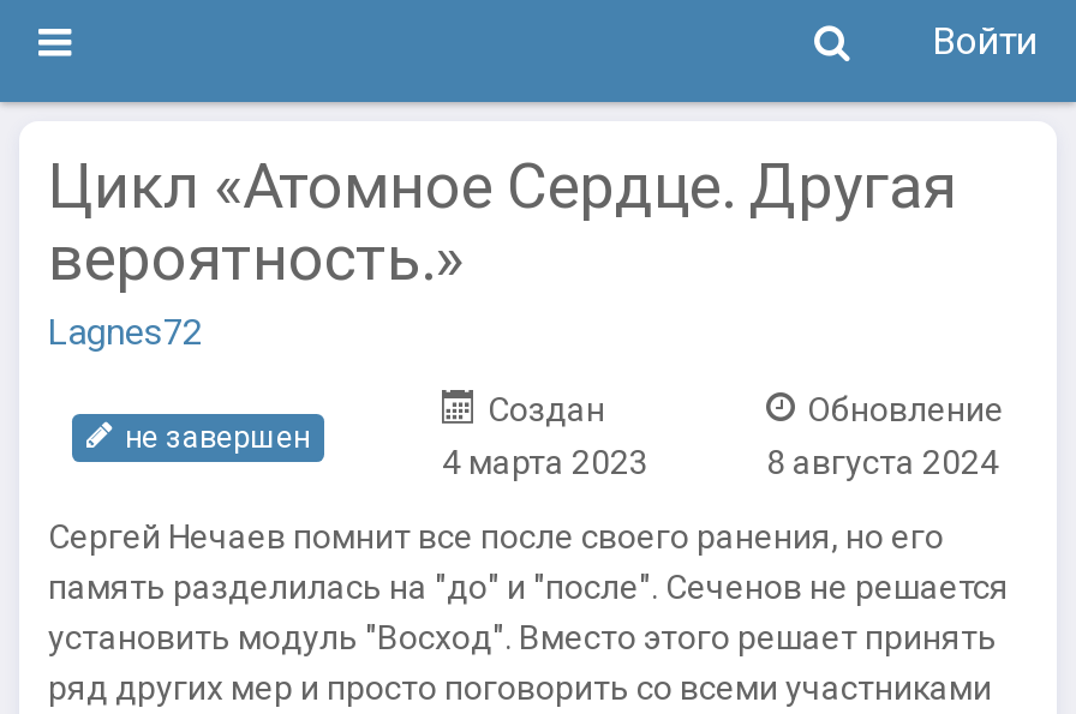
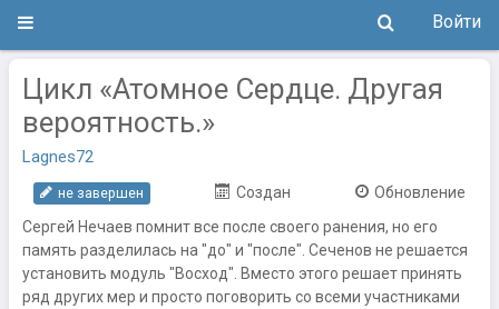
[442,443,648,481] 4 марта 2023 -> none
[766,443,999,481] 8 августа 2024 -> none

